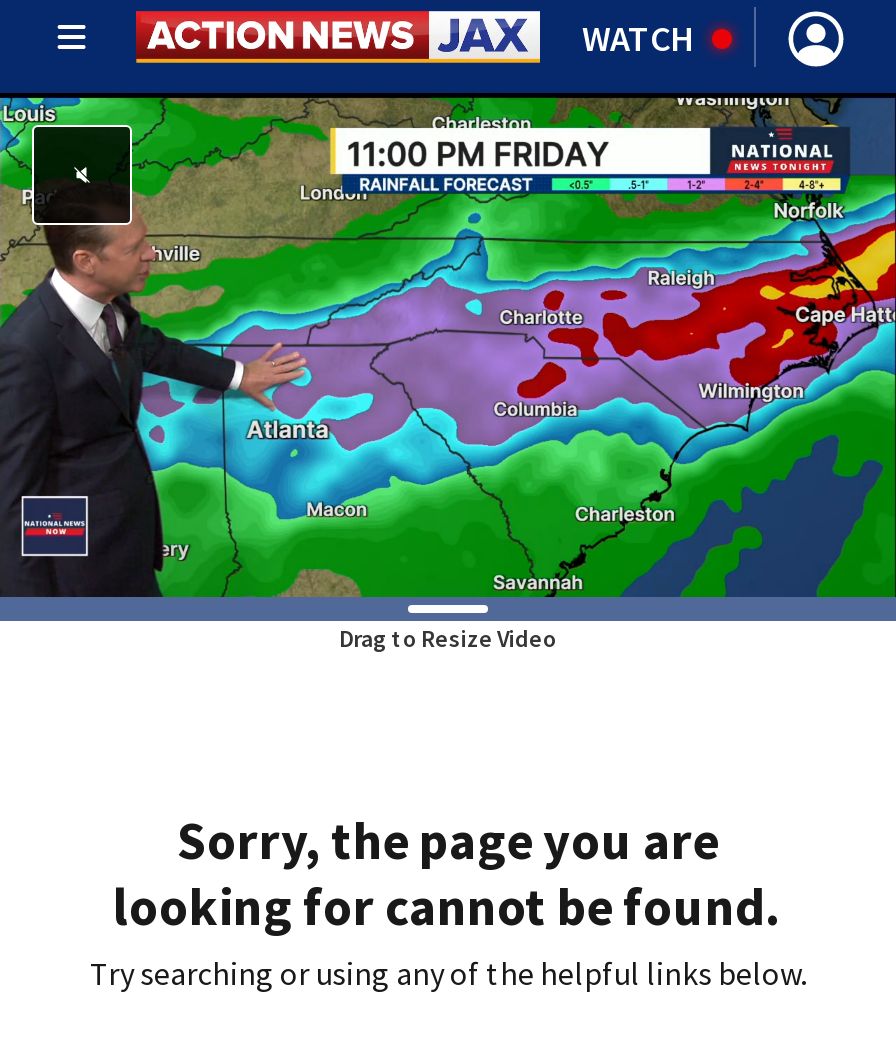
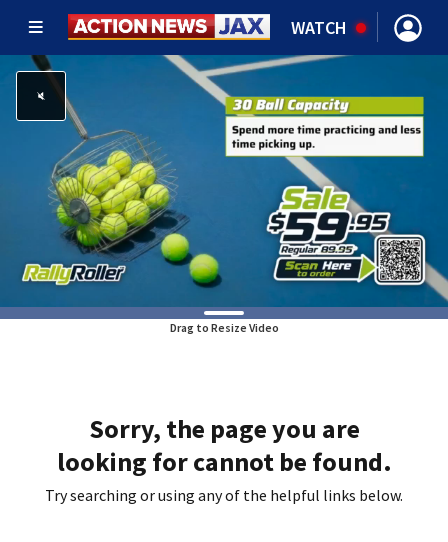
[6,91,890,599] [image] -> [3,54,445,307] [image]

